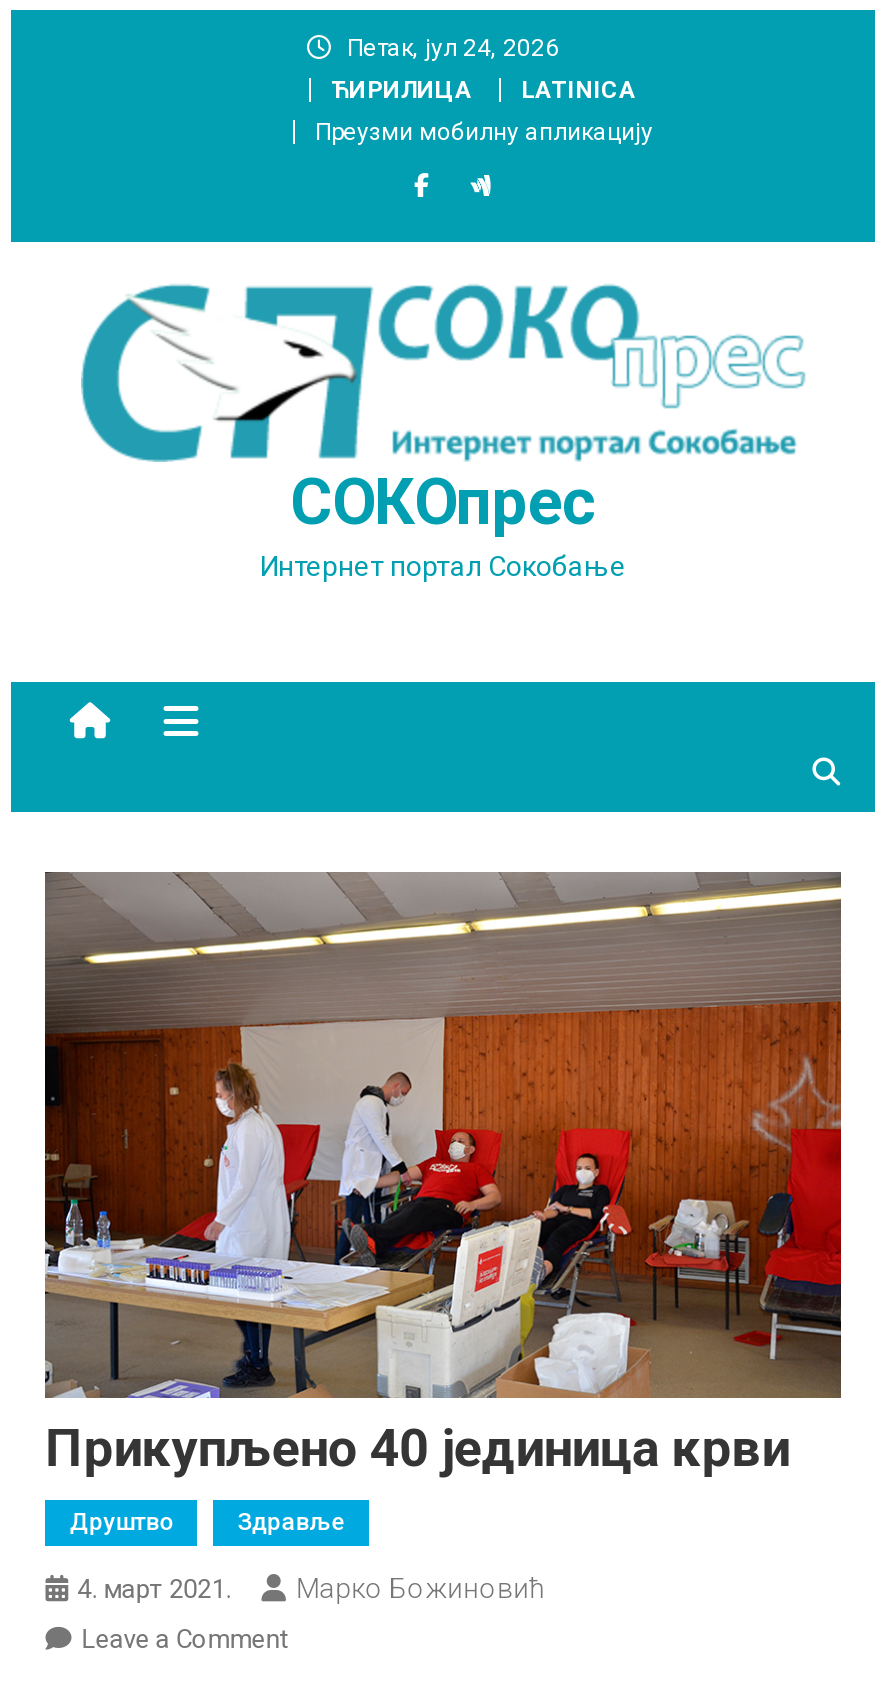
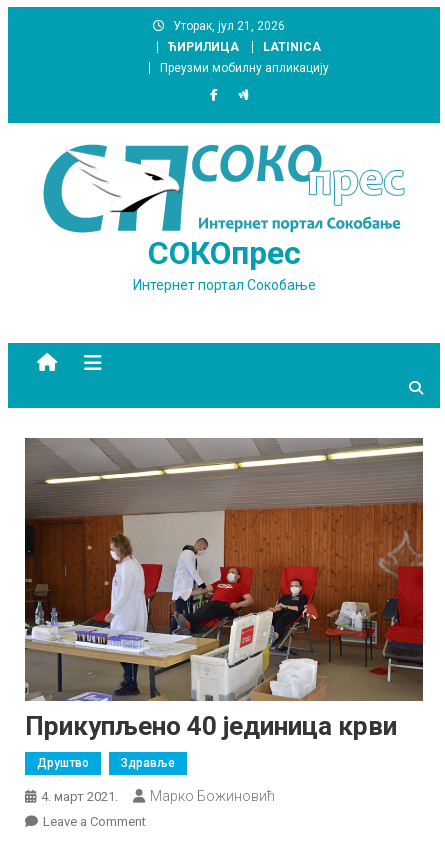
[347,34,559,62] Петак, јул 24, 2026 -> [173,19,285,33] Уторак, јул 21, 2026

